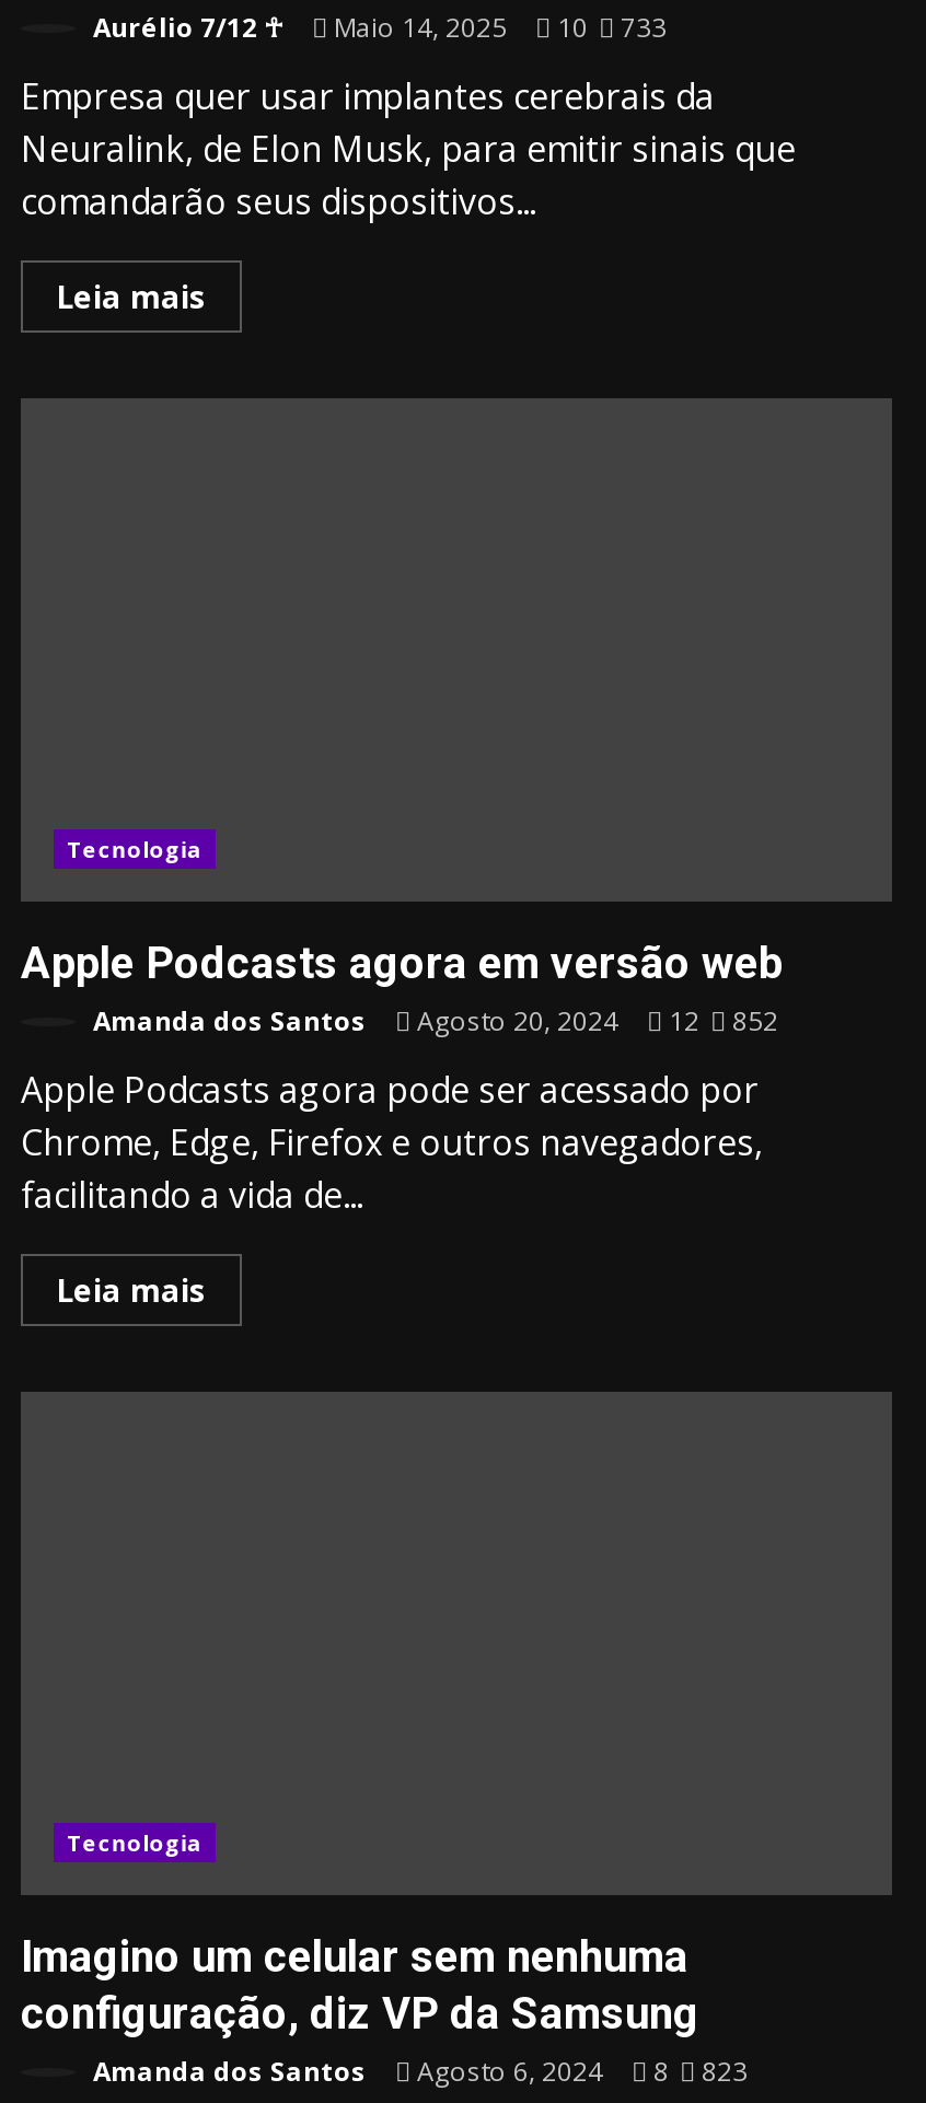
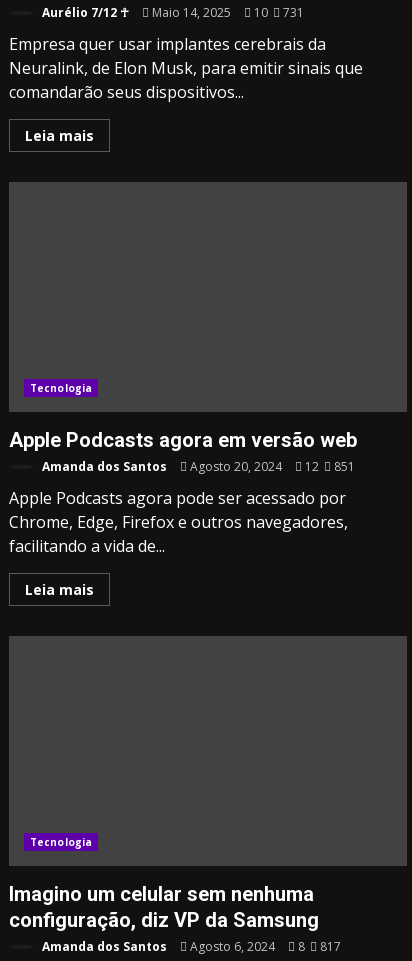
[621,8,667,45] 733 -> [283,3,304,20] 731
[86,1001,778,1038] Amanda dos Santos Agosto 20, 2024 12 852 -> [39,457,355,474] Amanda dos Santos Agosto 20, 2024 12 851
[86,2052,748,2089] Amanda dos Santos Agosto 6, 2024 8 823 -> [39,937,341,954] Amanda dos Santos Agosto 6, 2024 8 817

